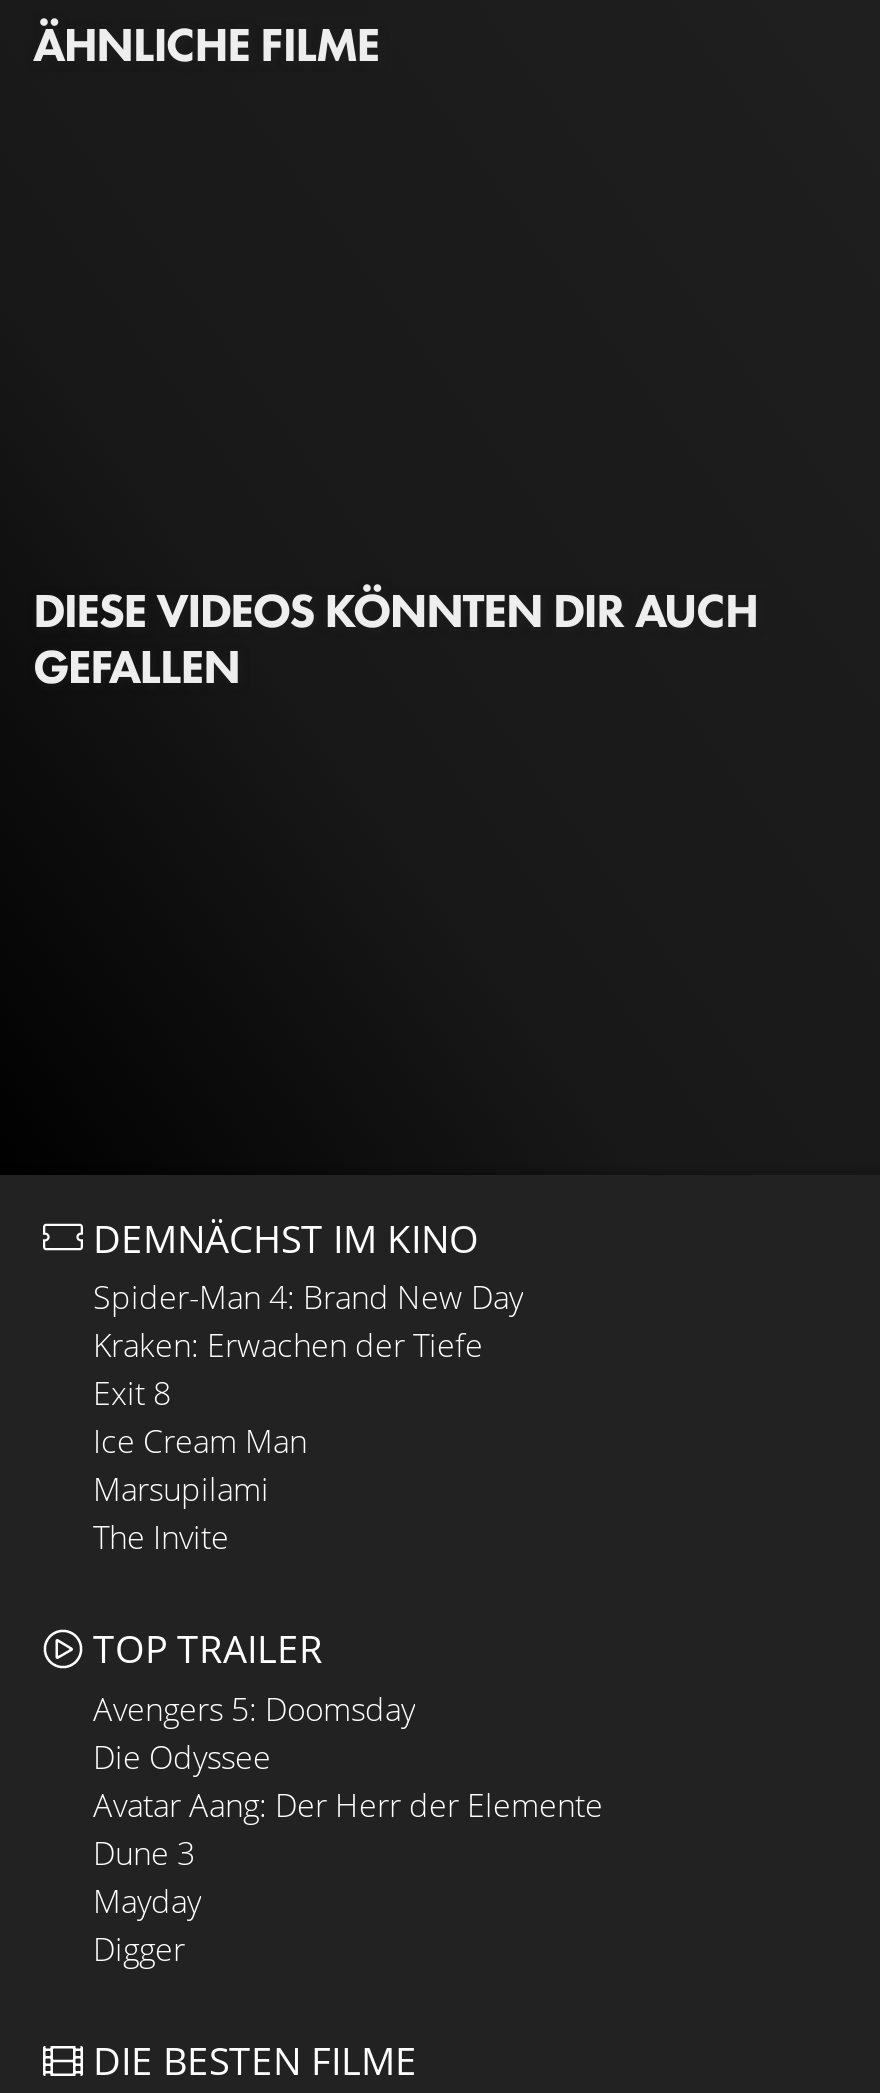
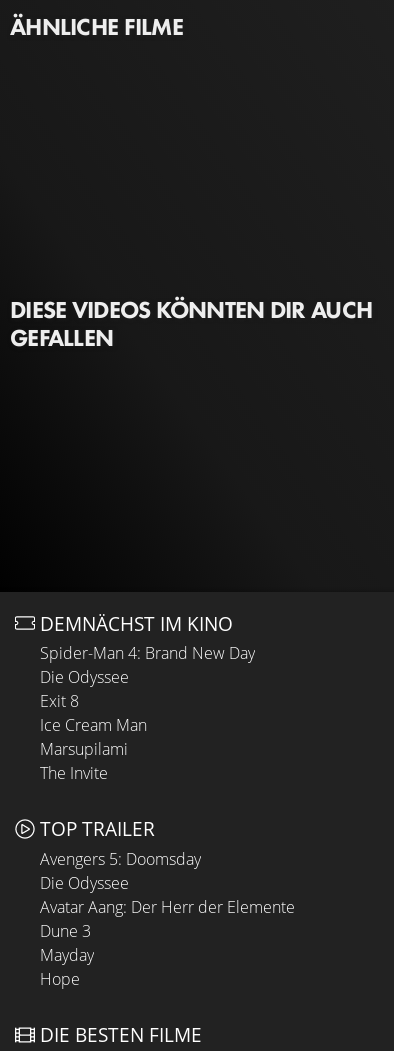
[93,1324,483,1368] Kraken: Erwachen der Tiefe -> [40,666,129,688] Die Odyssee
[93,1927,185,1971] Digger -> [40,968,80,990] Hope

